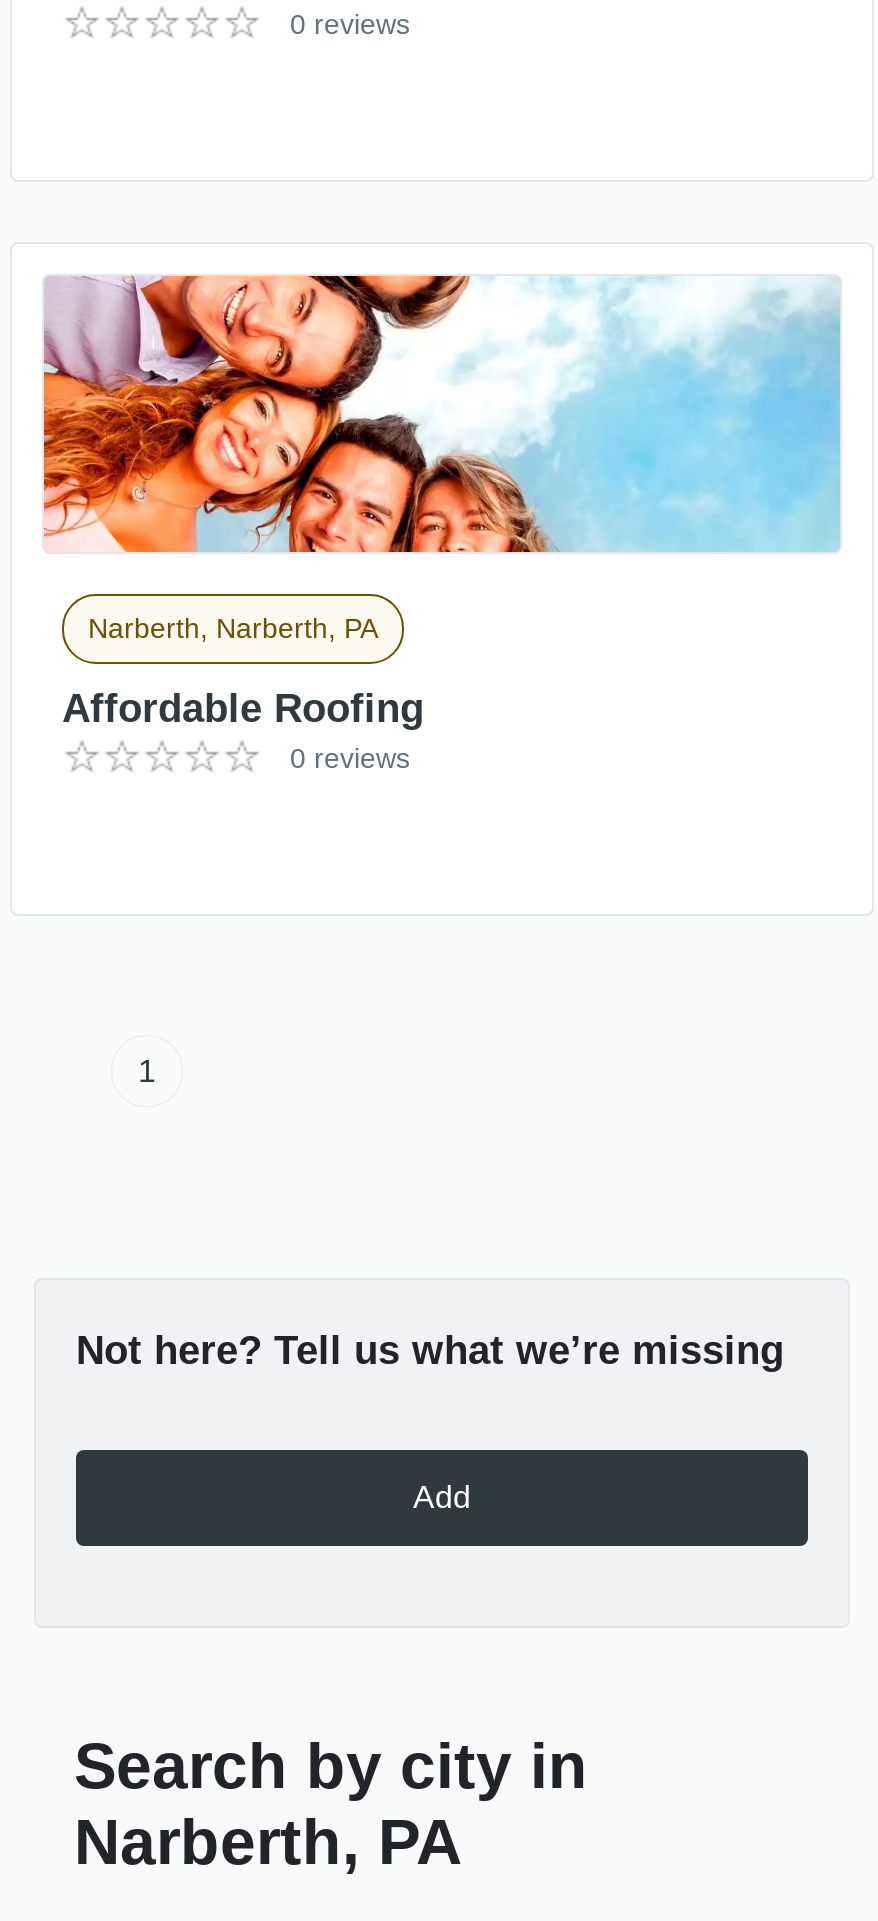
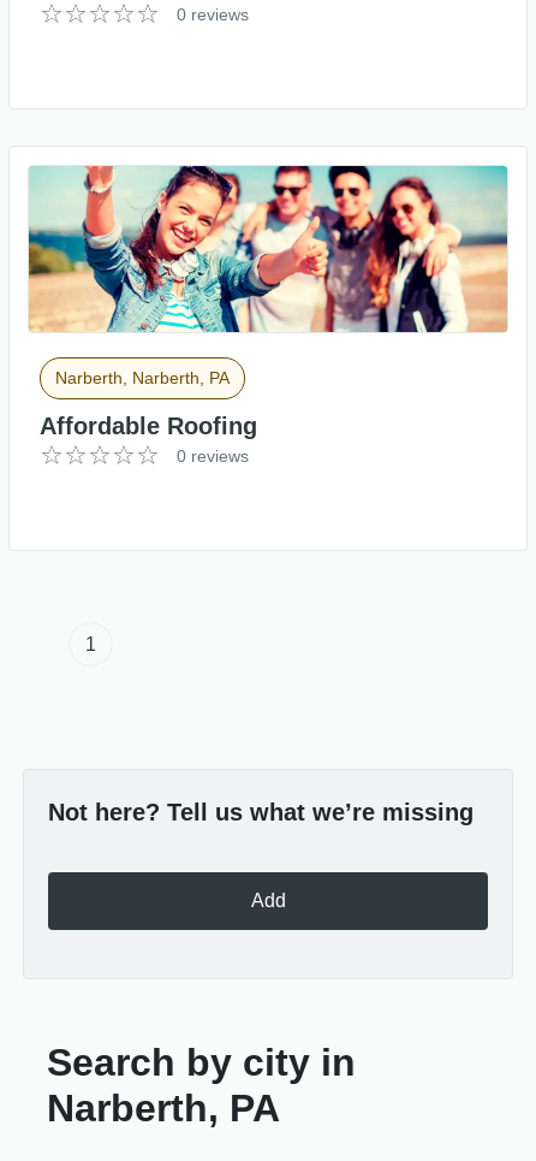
[42,274,842,554] [image] -> [28,165,508,333] [image]

